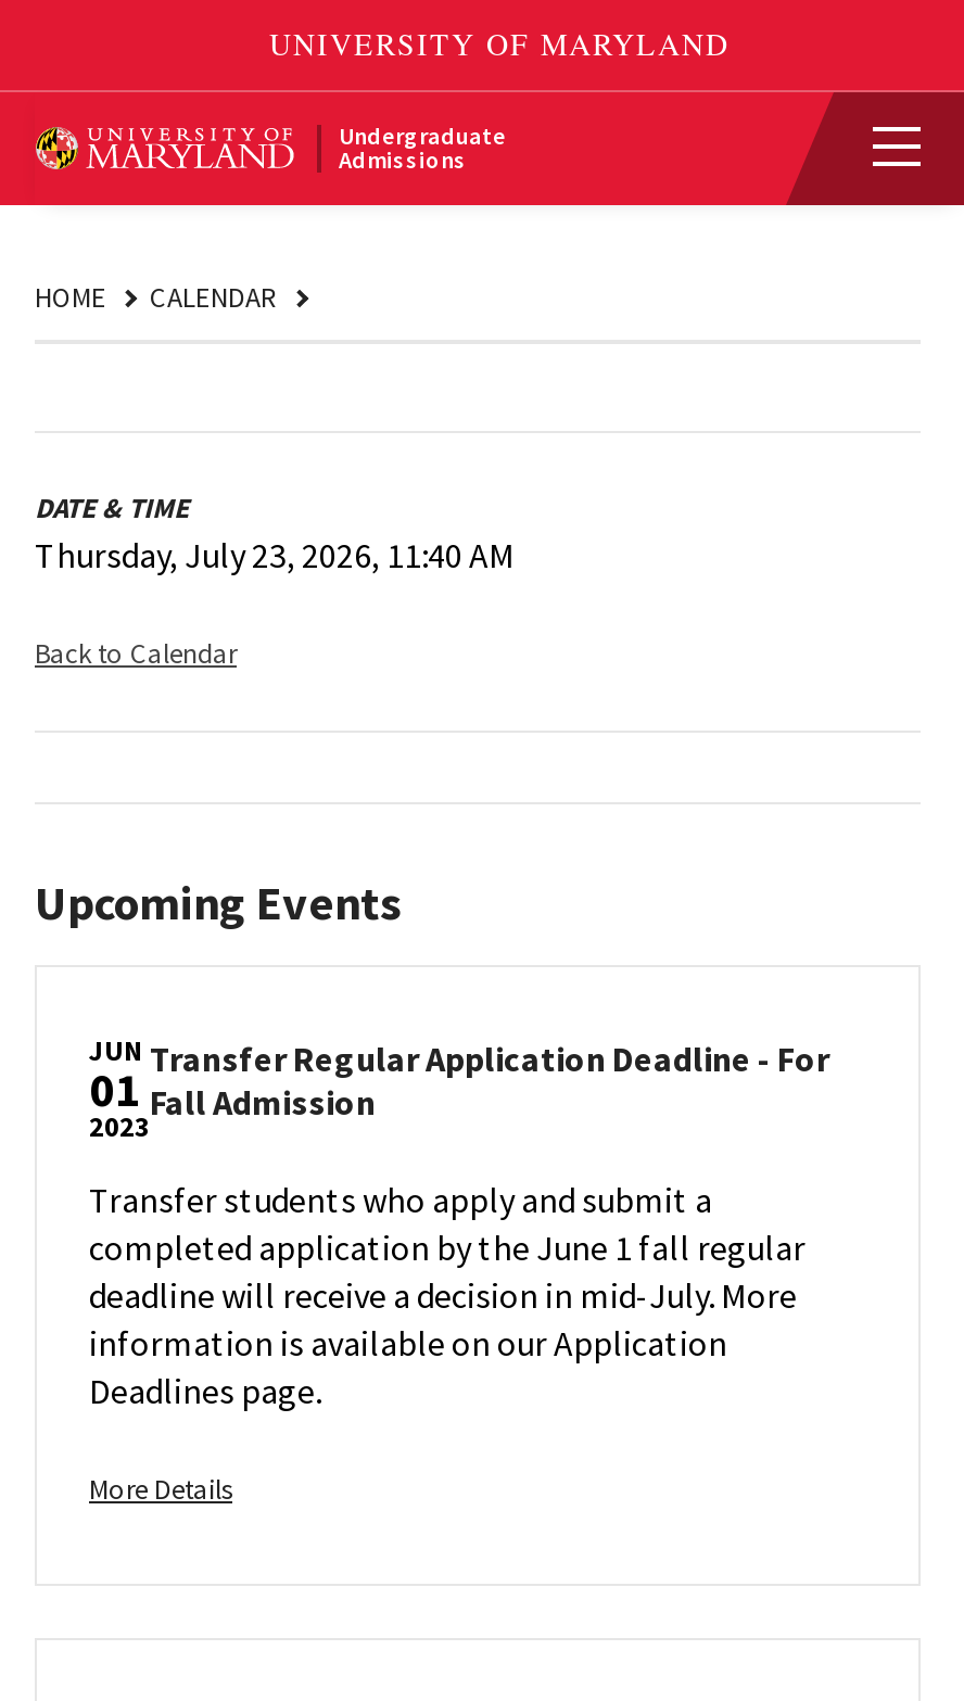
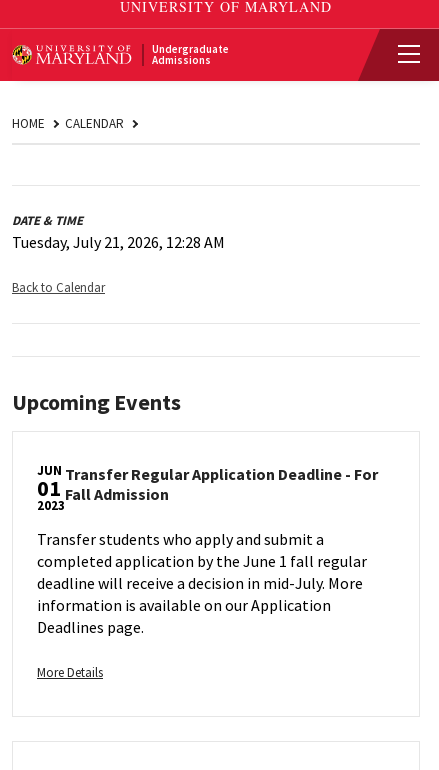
[35,533,515,576] Thursday, July 23, 2026, 11:40 AM -> [12,232,225,252] Tuesday, July 21, 2026, 12:28 AM

